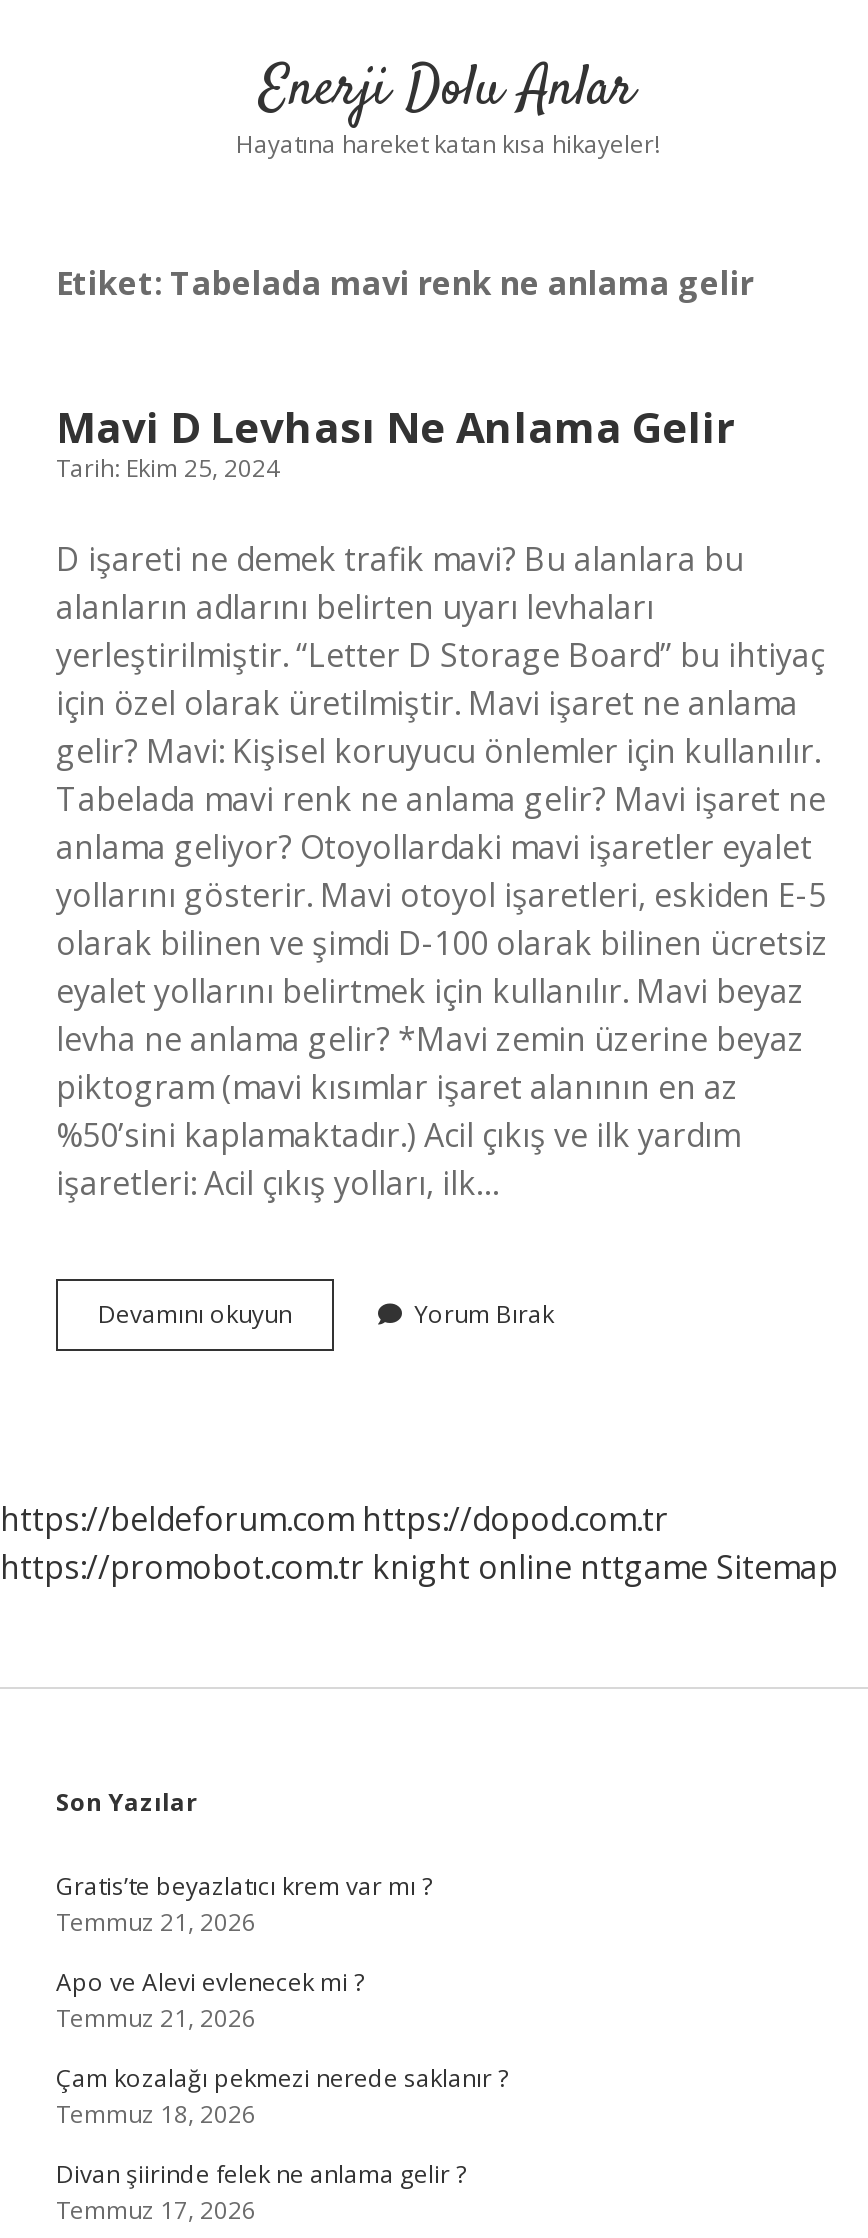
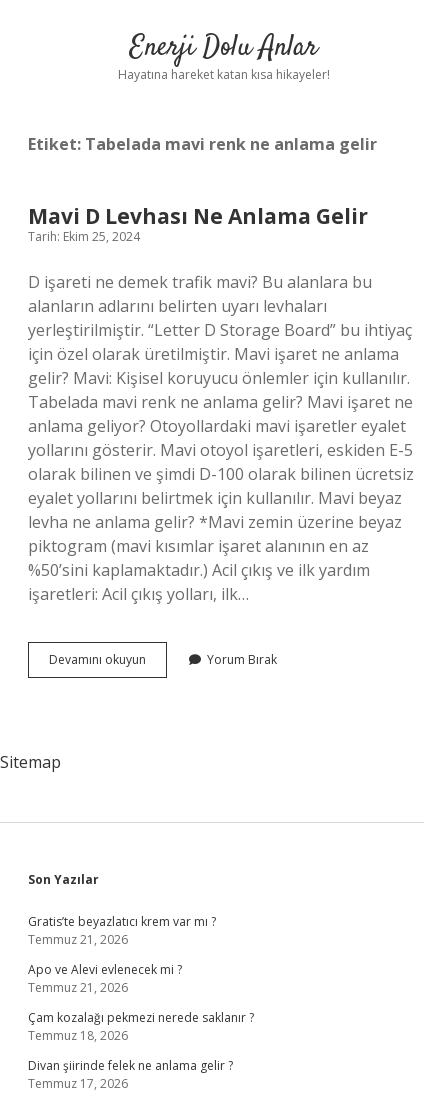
[0,1497,838,1589] https://beldeforum.com https://dopod.com.tr | https://promobot.com.tr knight online nttgame Sitemap -> [0,751,61,773] Sitemap

